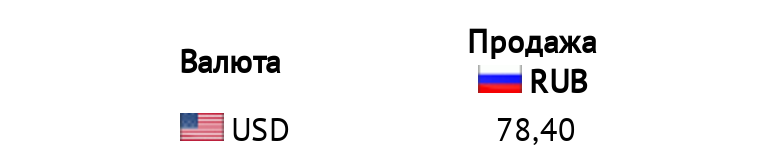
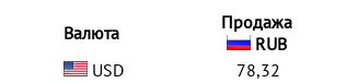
[496,109,576,149] 78,40 -> [236,59,280,81] 78,32

